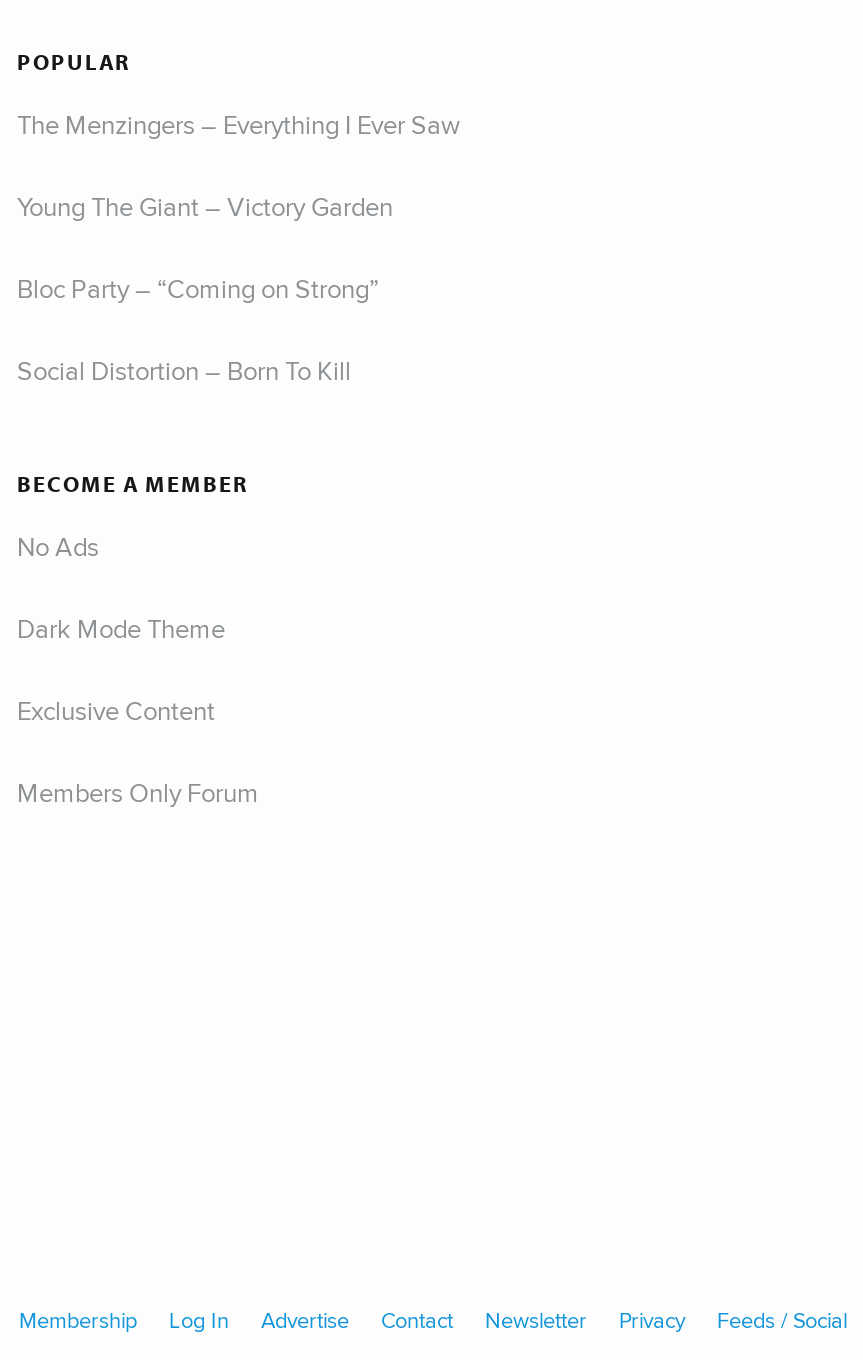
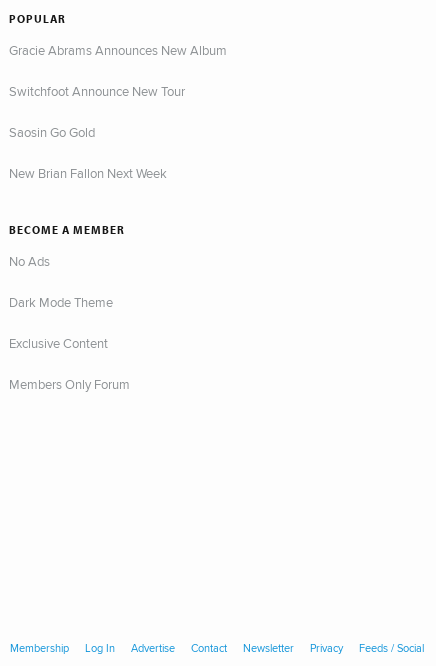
[17,106,461,142] The Menzingers – Everything I Ever Saw -> [9,40,227,58] Gracie Abrams Announces New Album
[17,188,393,224] Young The Giant – Victory Garden -> [9,81,185,99] Switchfoot Announce New Tour
[17,270,379,306] Bloc Party – “Coming on Strong” -> [9,122,95,140] Saosin Go Gold
[17,352,351,388] Social Distortion – Born To Kill -> [9,163,167,181] New Brian Fallon Next Week

